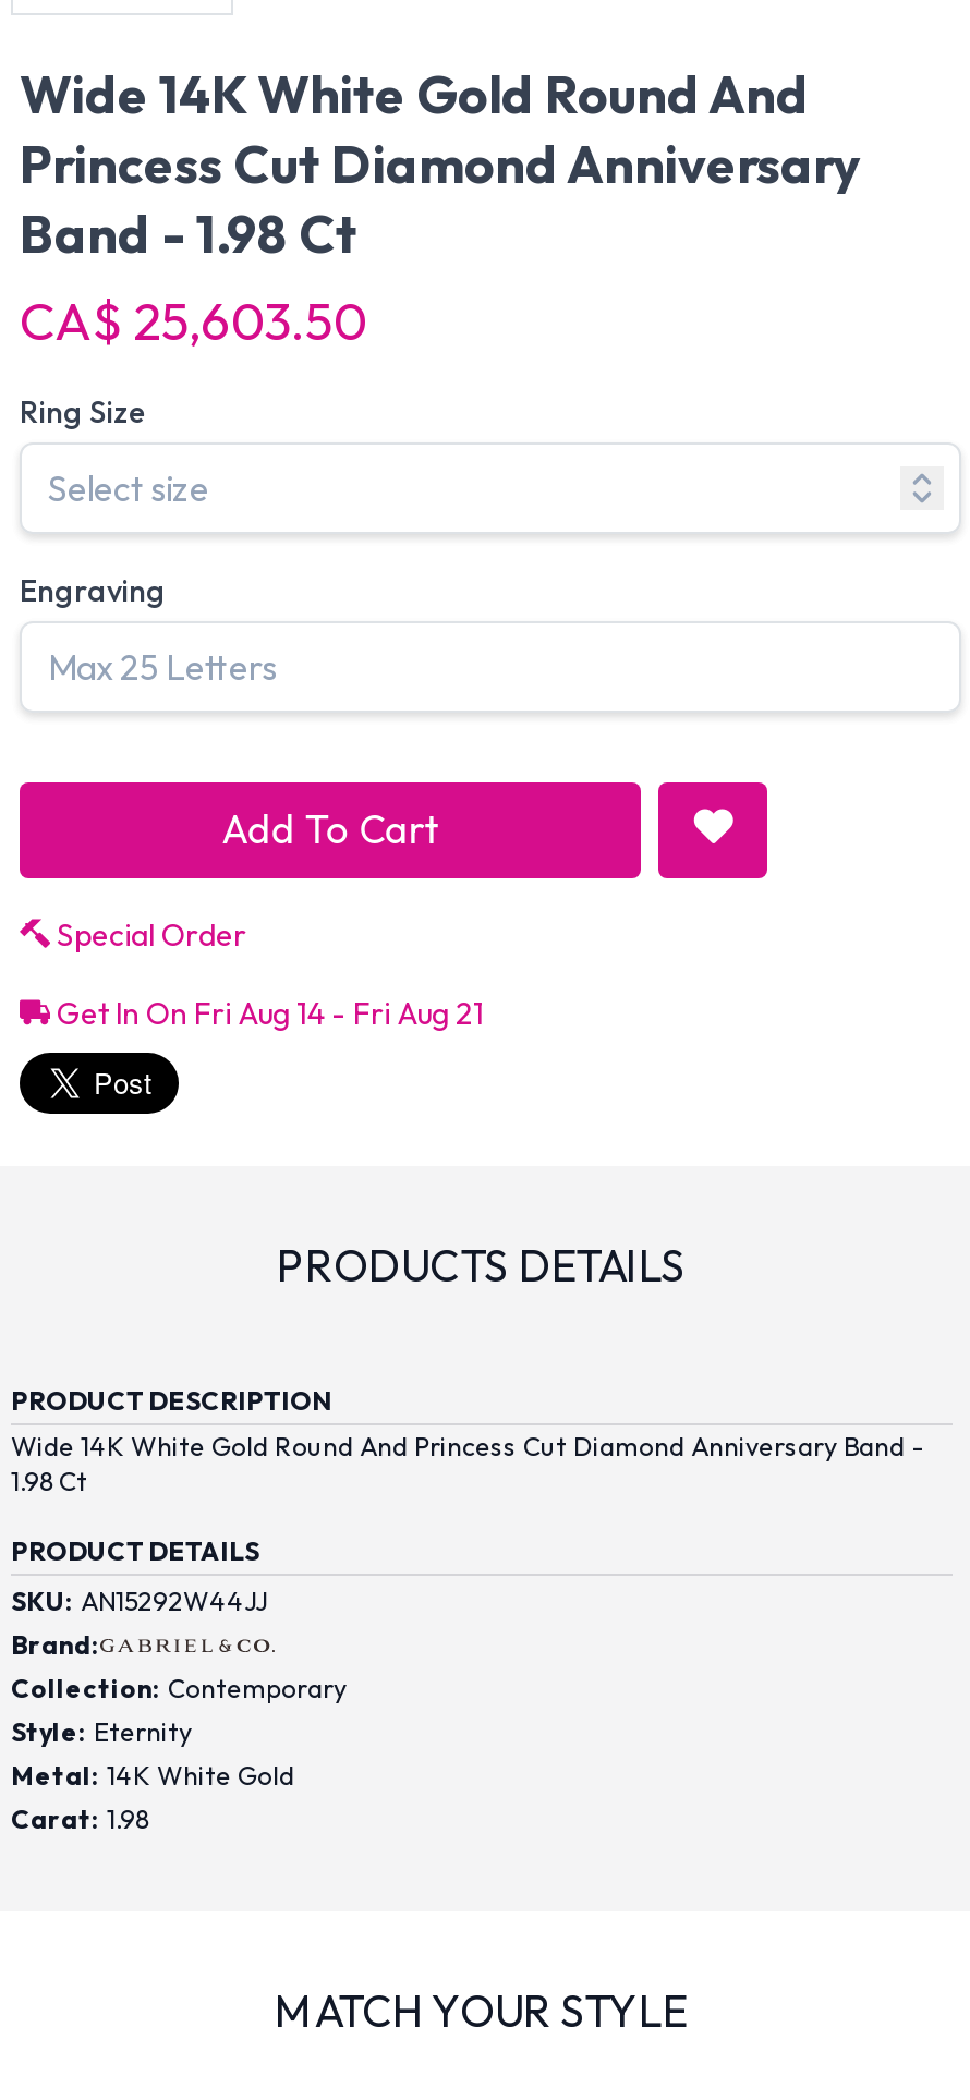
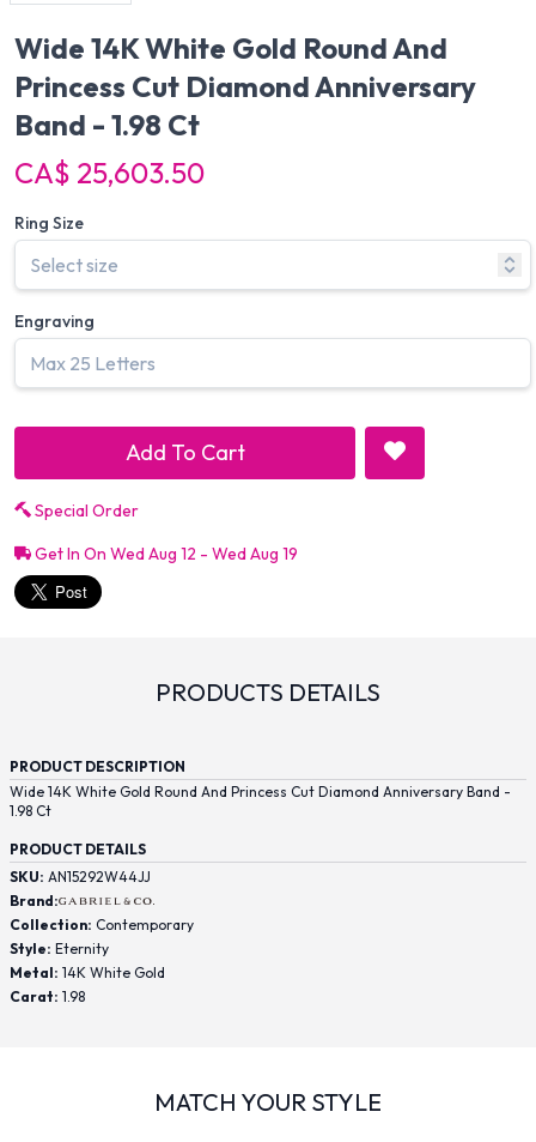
[50,995,484,1034] Get In On Fri Aug 14 - Fri Aug 21 -> [31,543,298,565] Get In On Wed Aug 12 - Wed Aug 19

